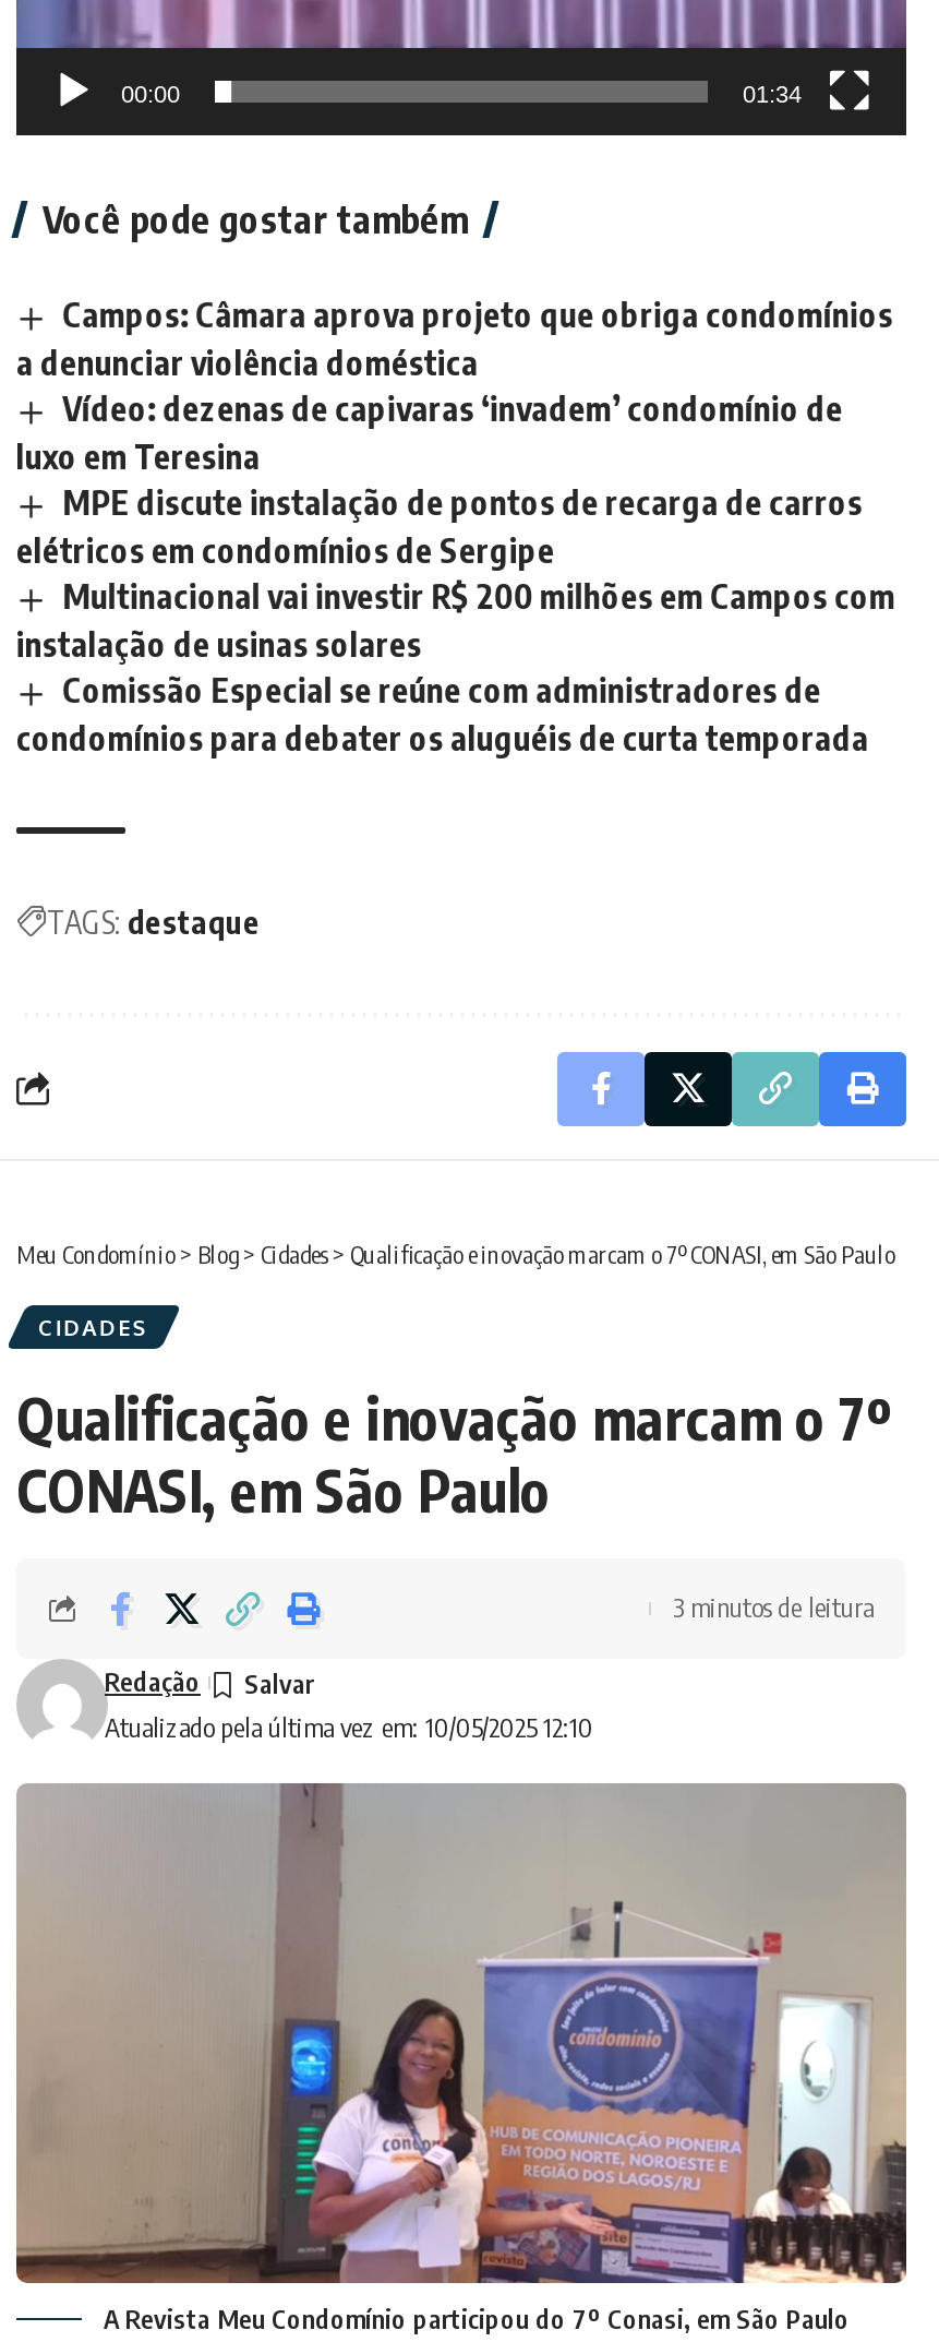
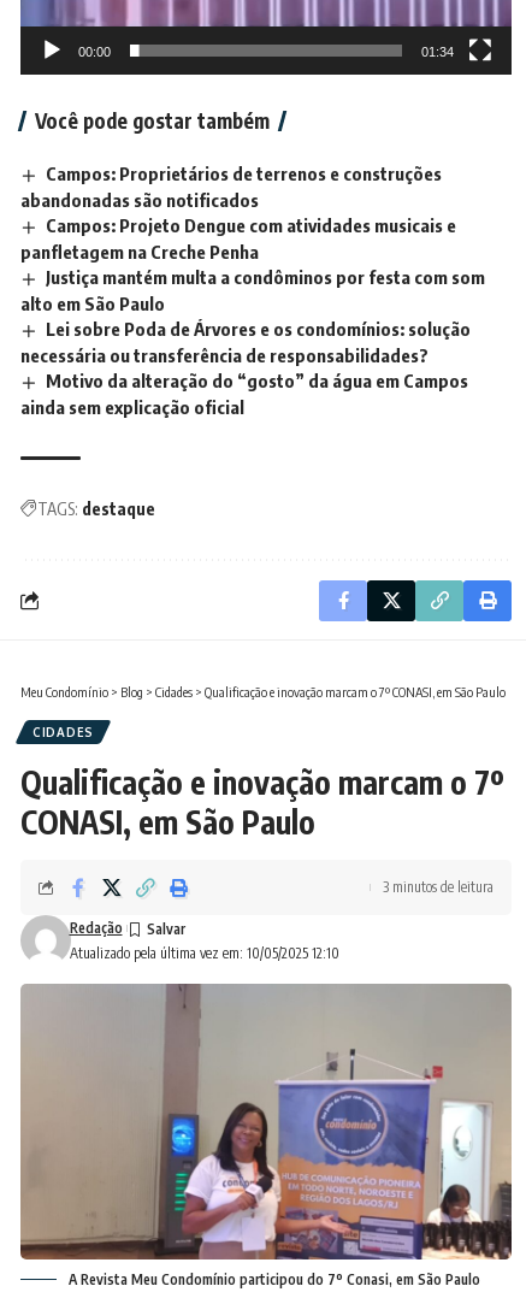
[16,296,896,757] Campos: Câmara aprova projeto que obriga condomínios | a denunciar violência doméstica | Vídeo: dezenas de capivaras ‘invadem’ condomínio de | luxo em Teresina | MPE discute instalação de pontos de recarga de carros | elétricos em condomínios de Sergipe | Multinacional vai investir R$ 200 milhões em Campos com | instalação de usinas solares | Comissão Especial se reúne com administradores de | condomínios para debater os aluguéis de curta temporada -> [20,163,485,418] Campos: Proprietários de terrenos e construções | abandonadas são notificados | Campos: Projeto Dengue com atividades musicais e | panfletagem na Creche Penha | Justiça mantém multa a condôminos por festa com som | alto em São Paulo | Lei sobre Poda de Árvores e os condomínios: solução | necessária ou transferência de responsabilidades? | Motivo da alteração do “gosto” da água em Campos | ainda sem explicação oficial

